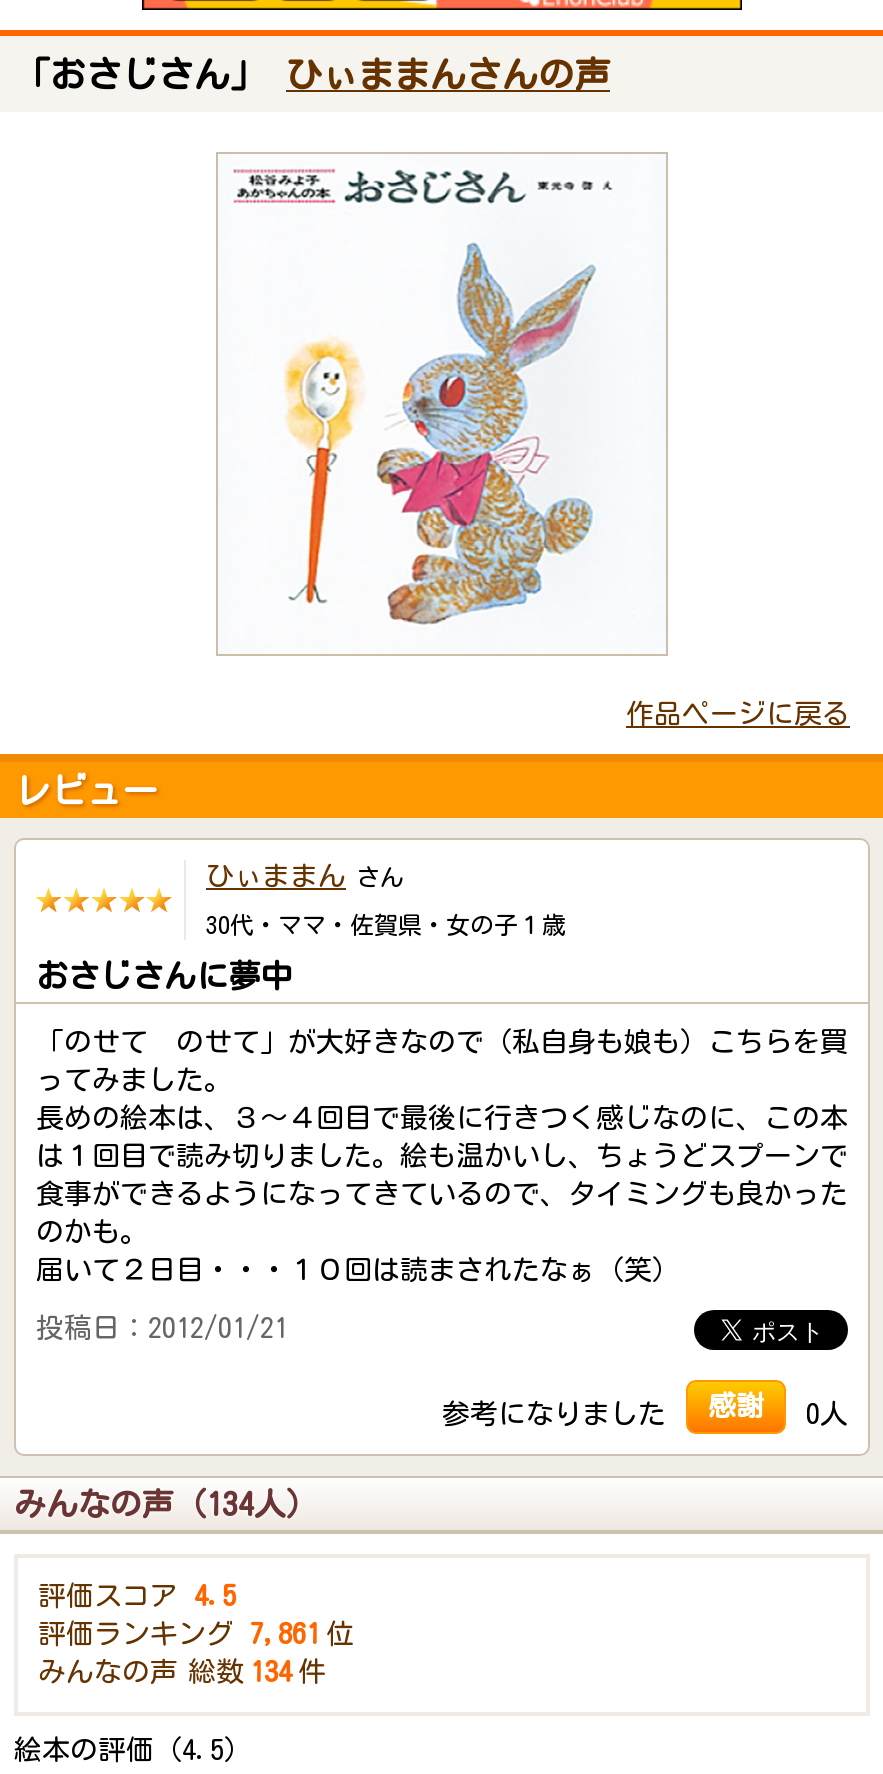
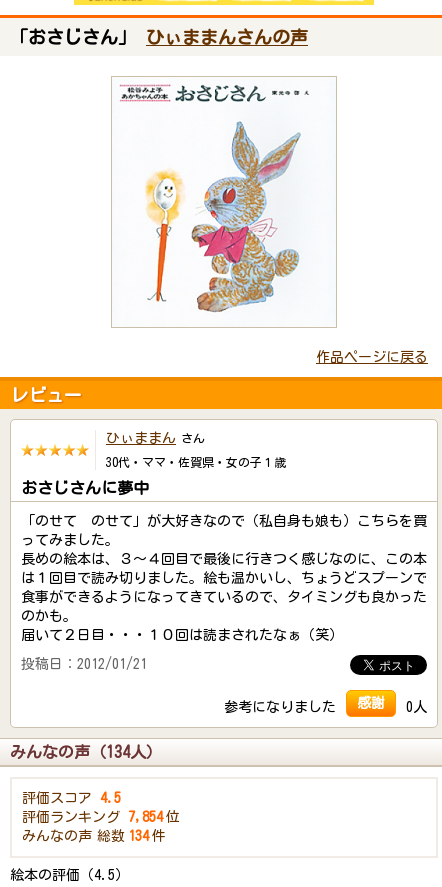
[38,1620,354,1648] 評価ランキング 7,861 位 -> [22,810,180,824] 評価ランキング 7,854 位

